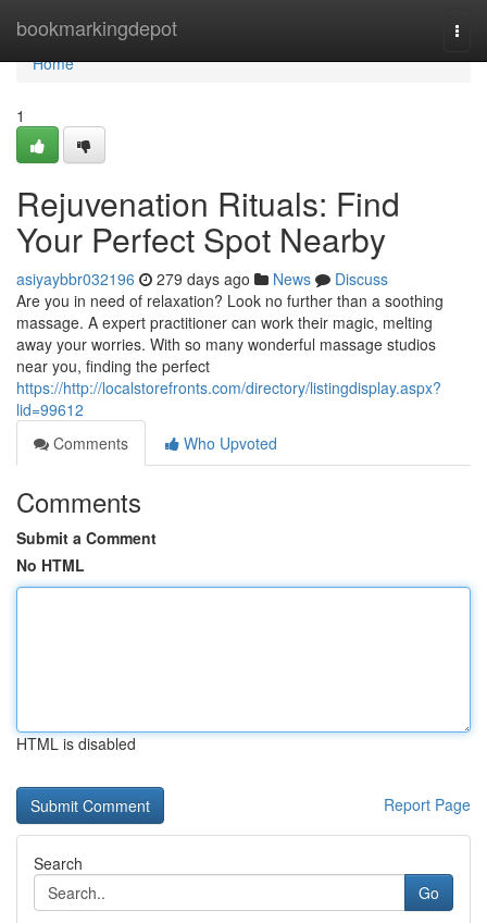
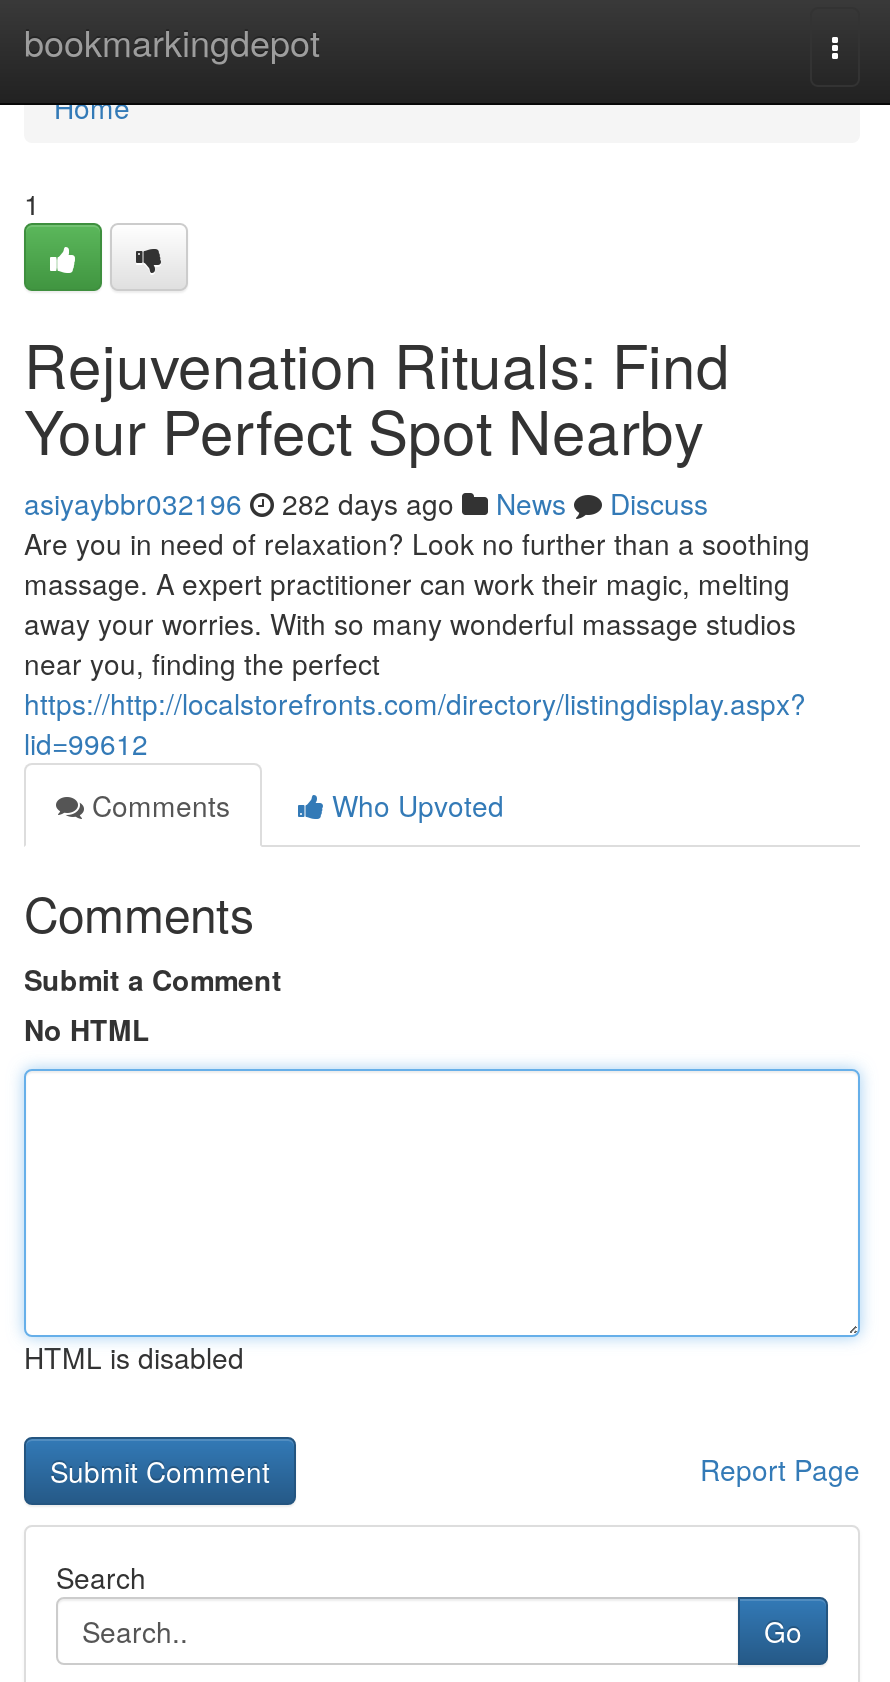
[16,268,388,290] asiyaybbr032196 279 days ago News Discuss -> [24,483,708,523] asiyaybbr032196 282 days ago News Discuss

